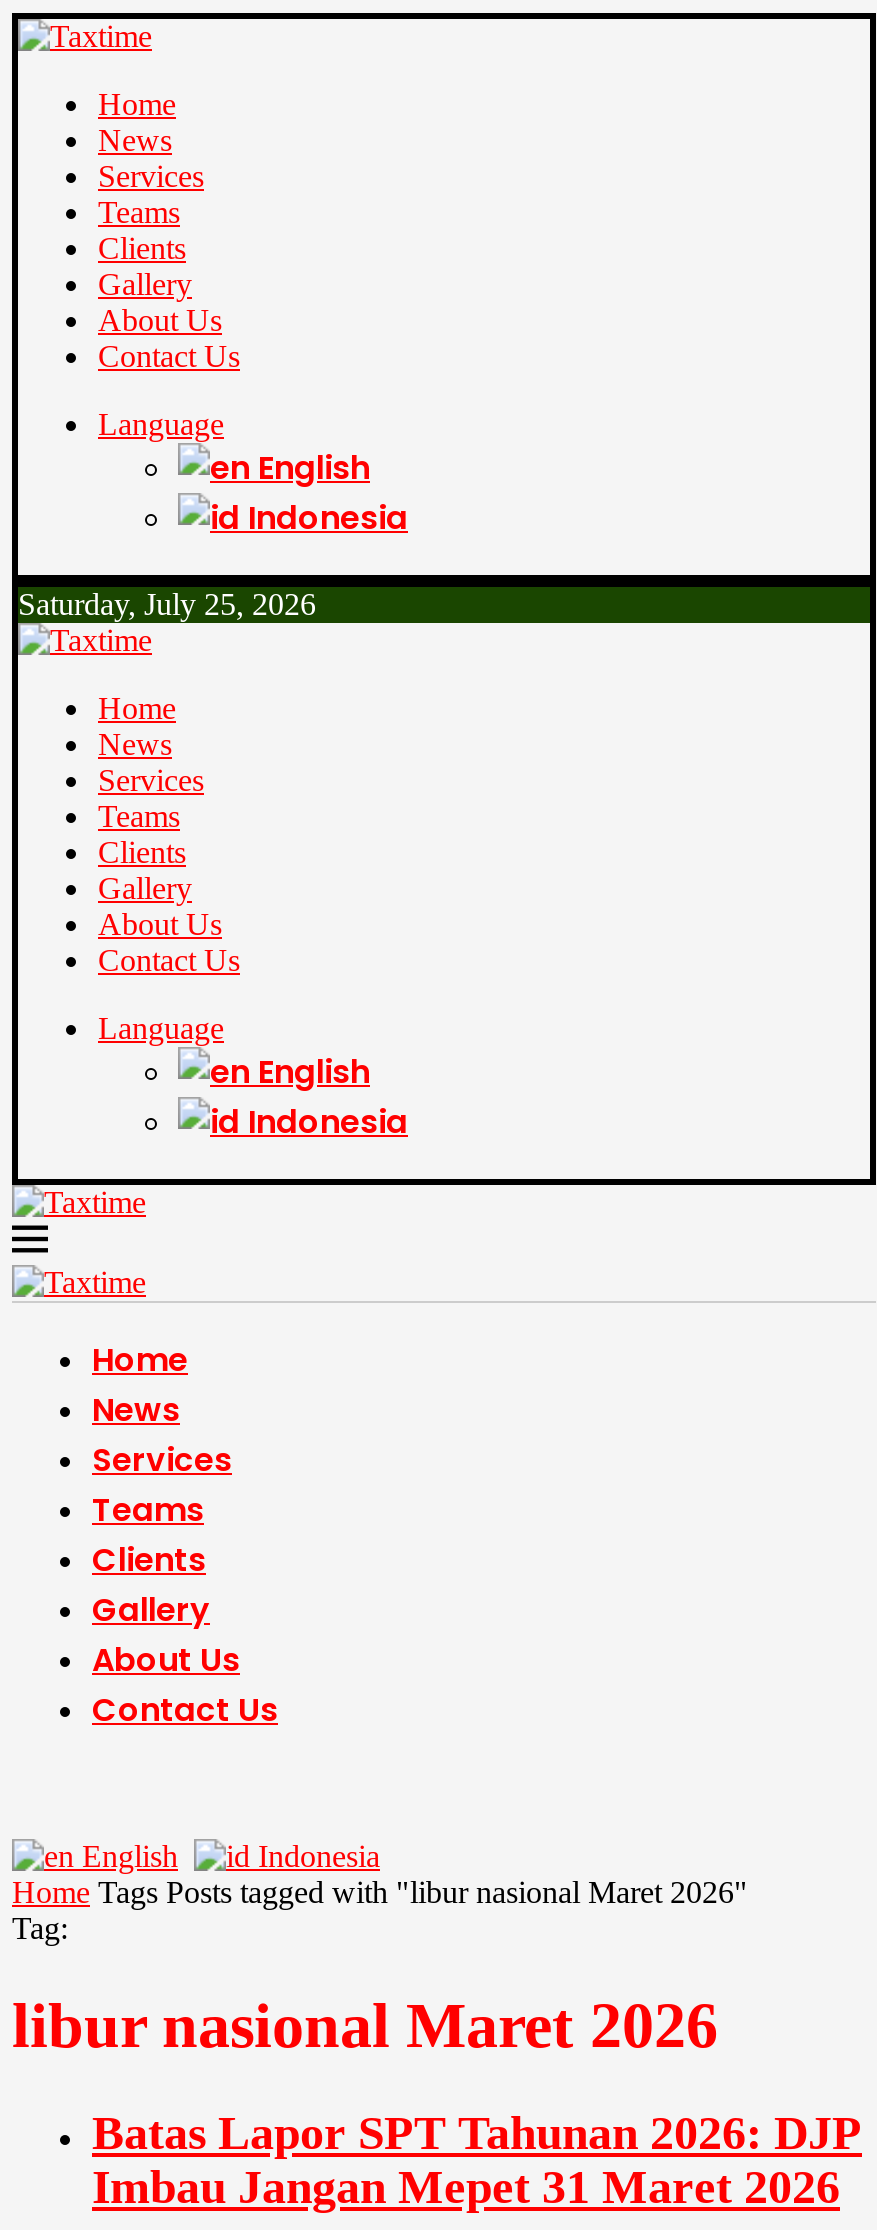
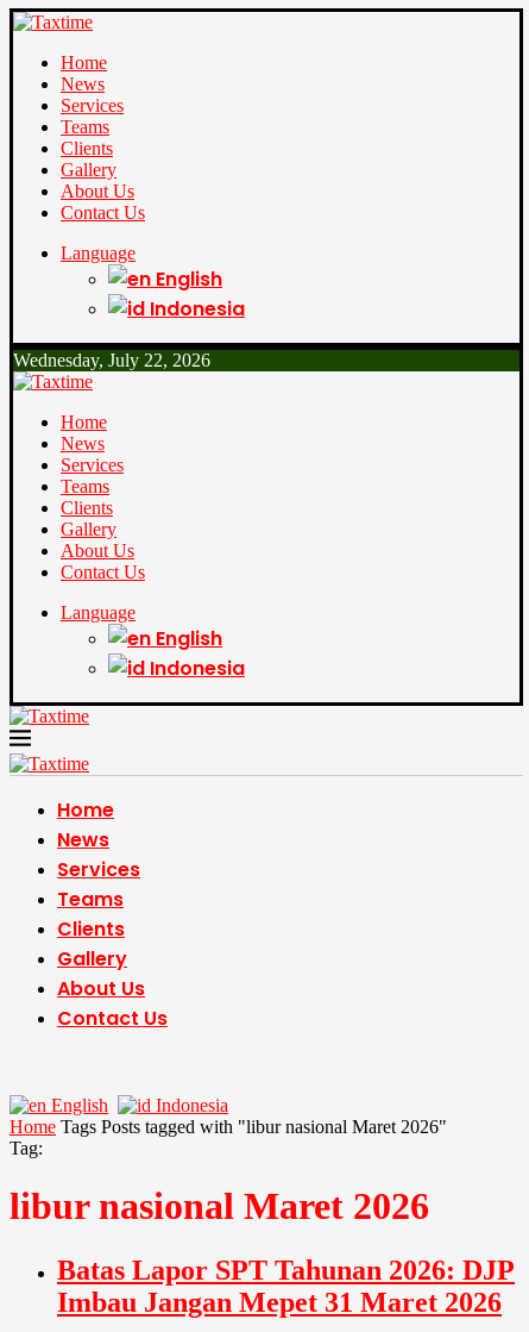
[18,587,316,621] Saturday, July 25, 2026 -> [13,350,210,370] Wednesday, July 22, 2026

